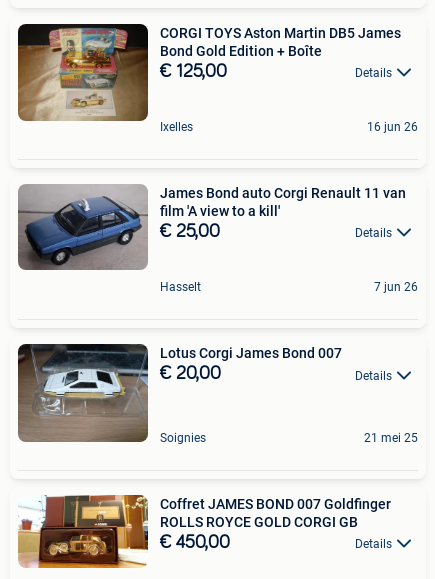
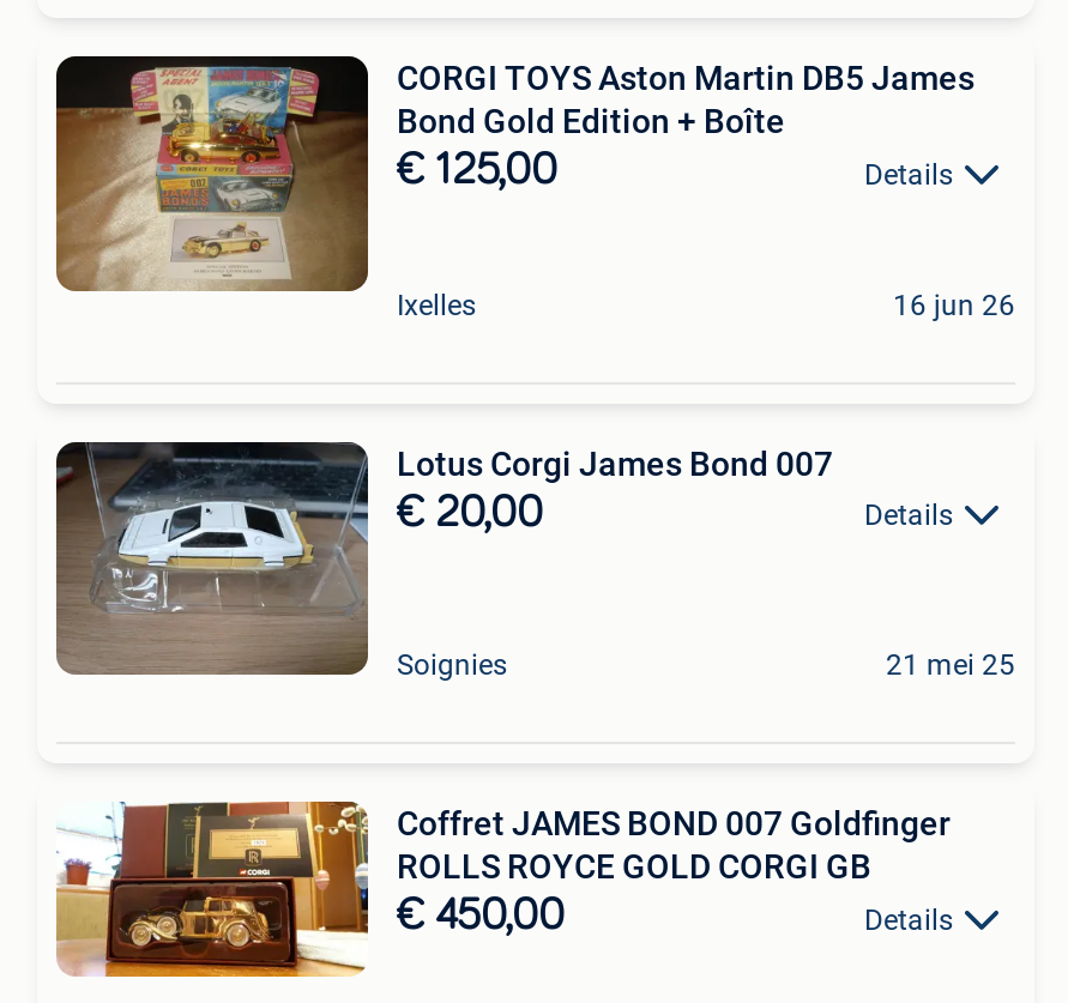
[18,185,406,282] [image] | James Bond auto Corgi Renault 11 van | film 'A view to a kill' | € 25,00 | Details -> none
[160,280,418,294] Hasselt | 7 jun 26 -> none

